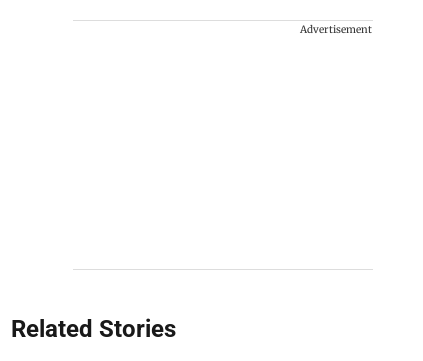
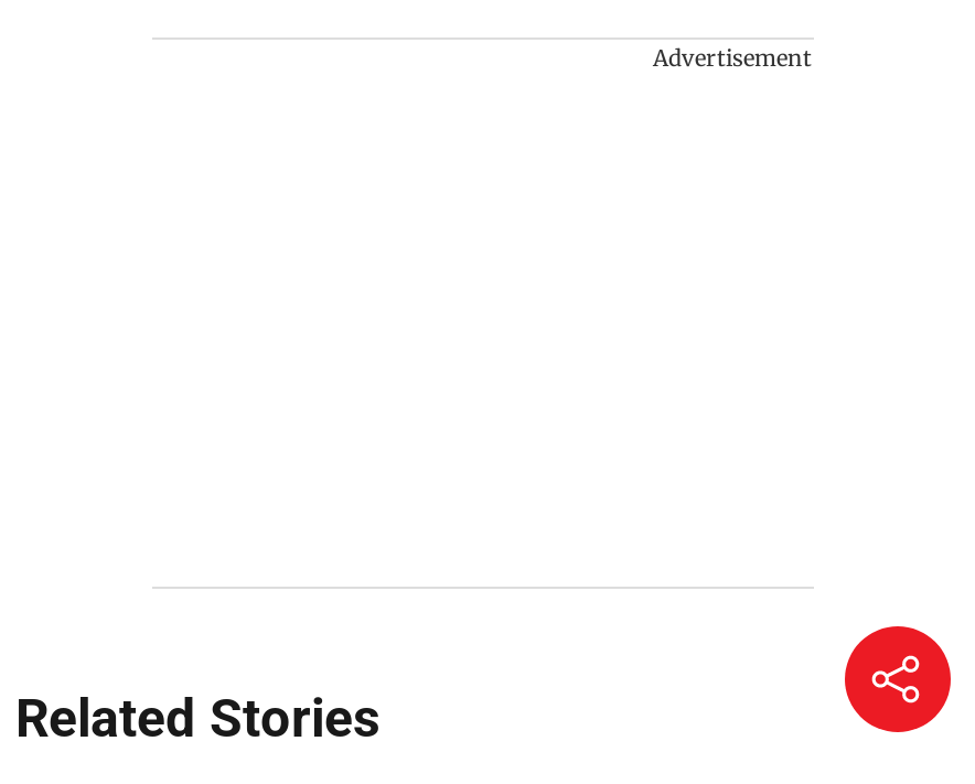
none -> [843,624,953,734] [image]

